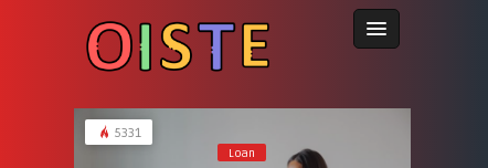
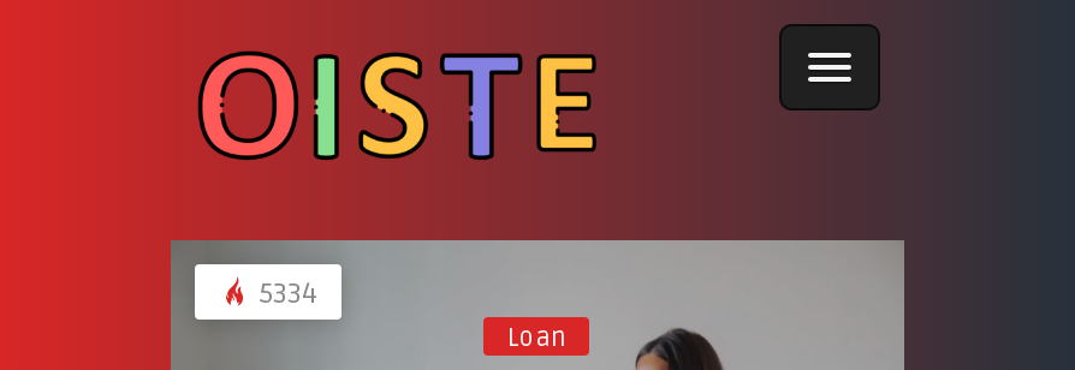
[111,125,141,141] 5331 -> [251,276,316,312] 5334

